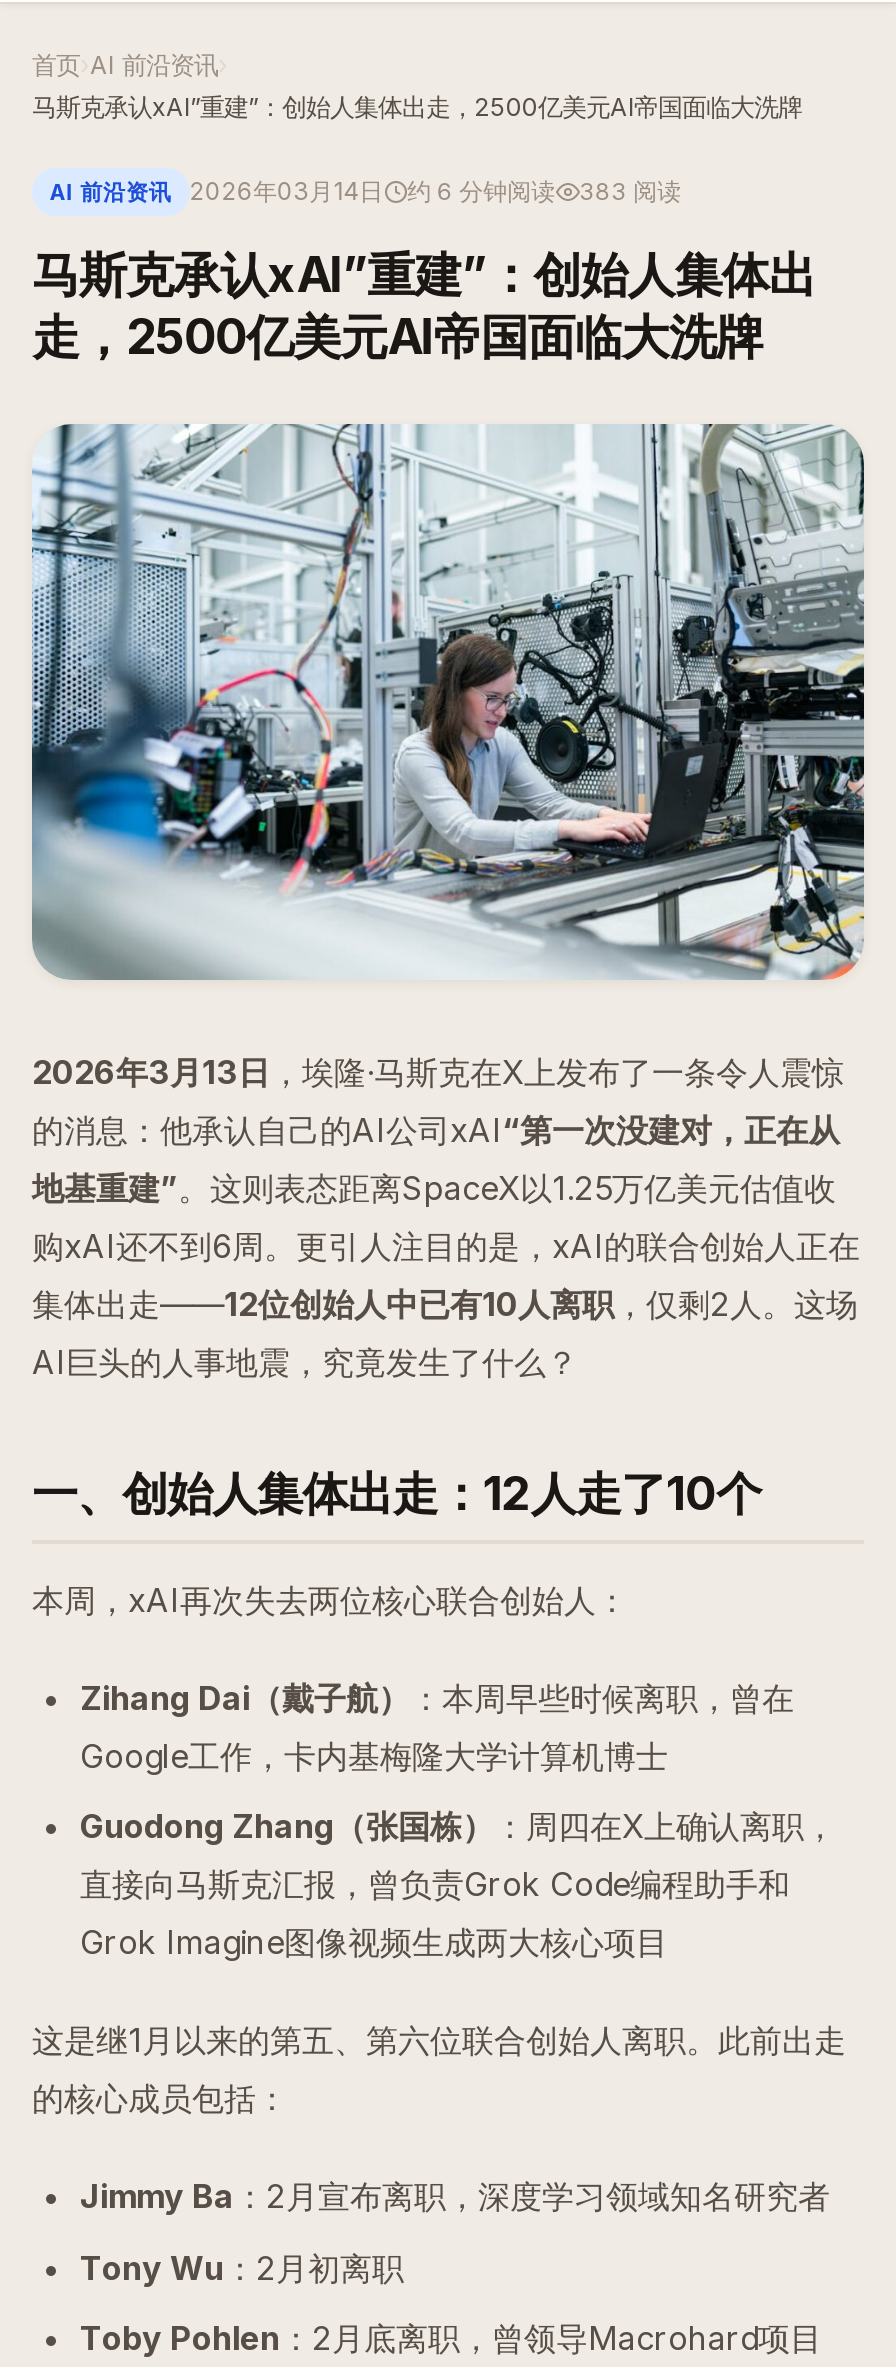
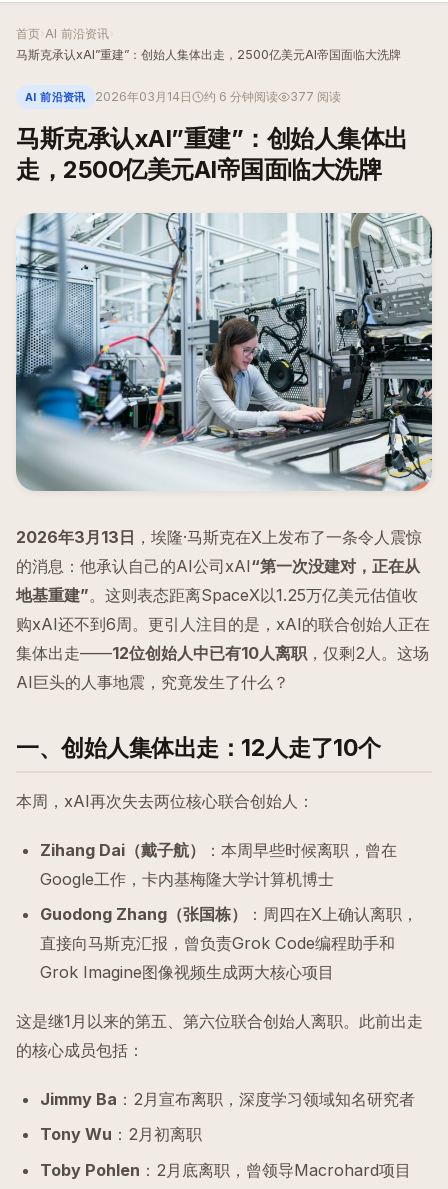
[50,176,681,206] AI 前沿资讯 2026年03月14日 约 6 分钟阅读 383 阅读 -> [25,89,341,104] AI 前沿资讯 2026年03月14日 约 6 分钟阅读 377 阅读

